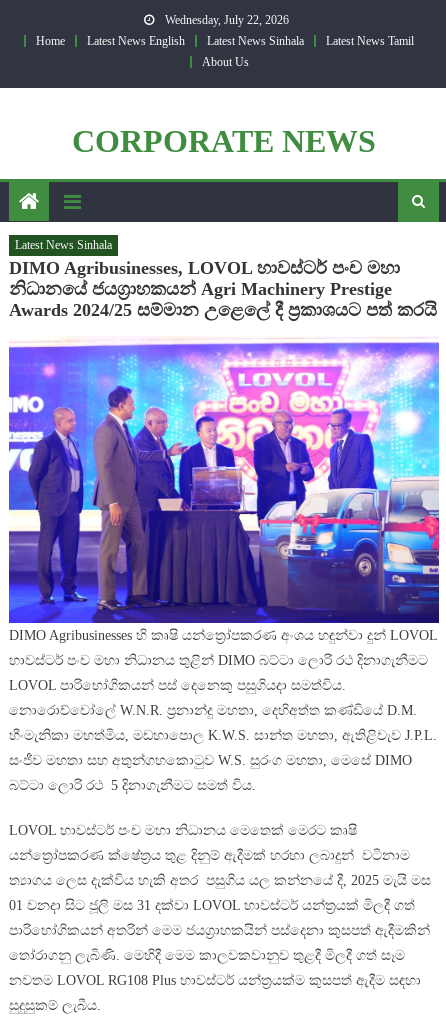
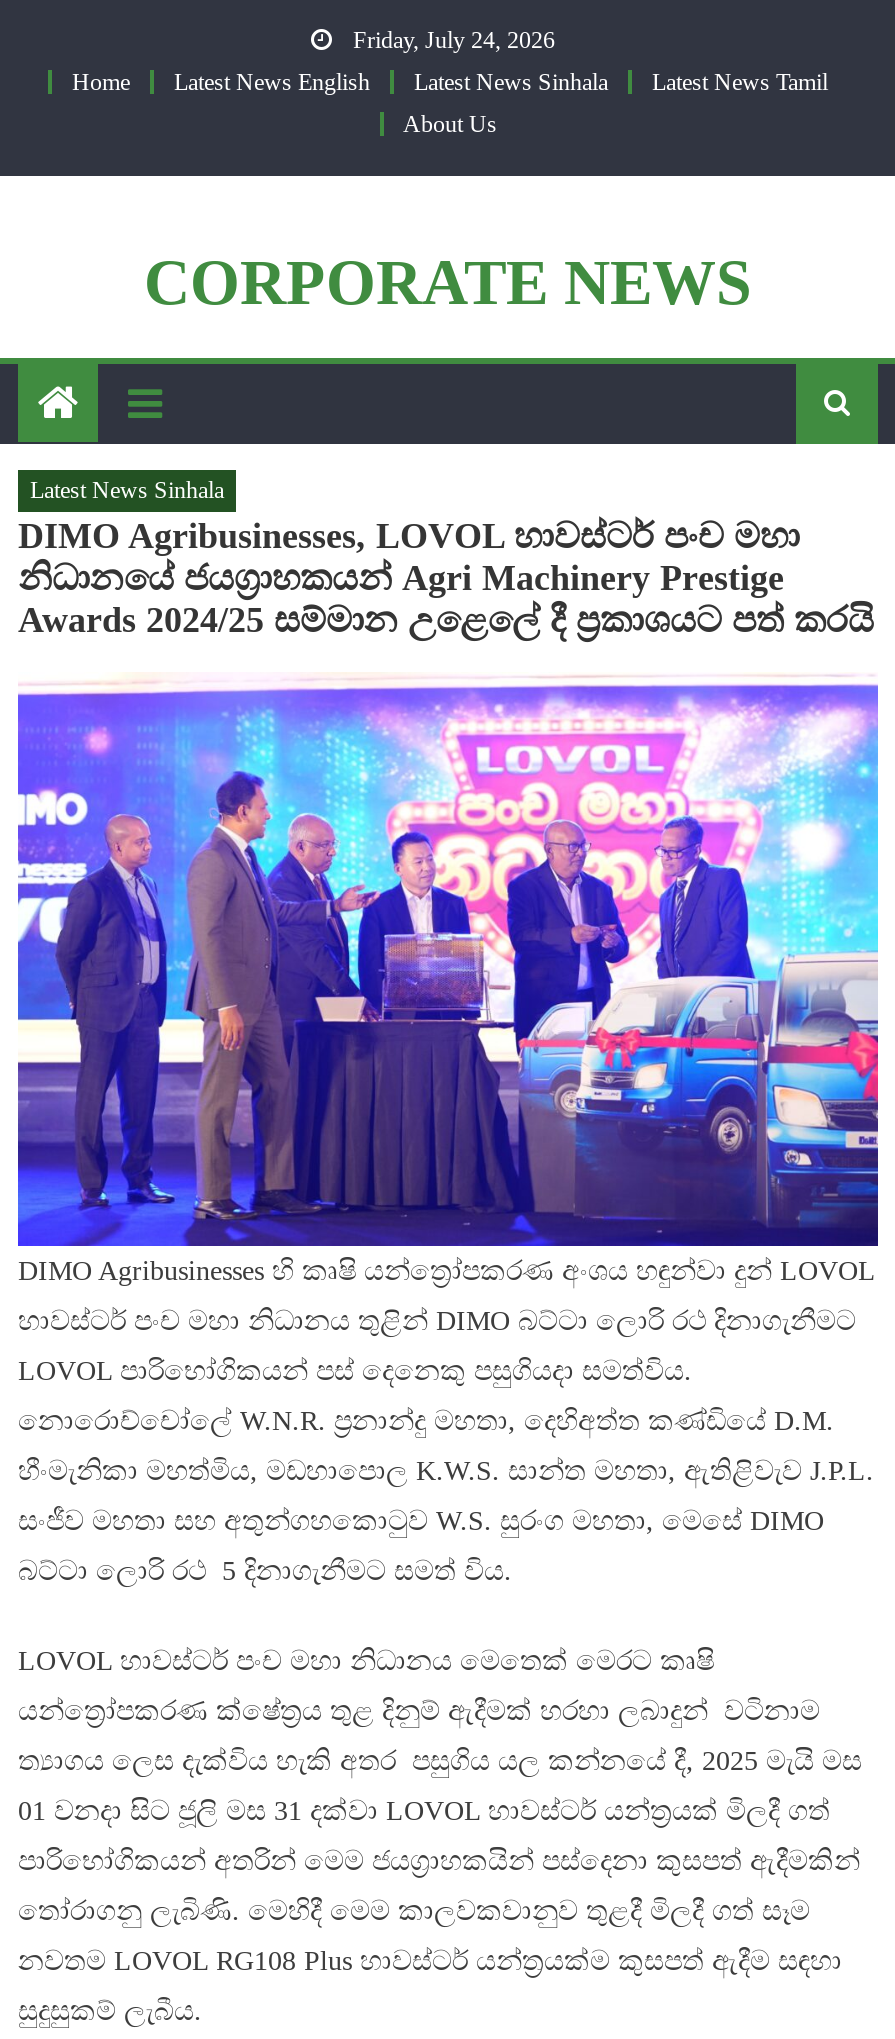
[162,13,289,27] Wednesday, July 22, 2026 -> [347,26,555,54] Friday, July 24, 2026

